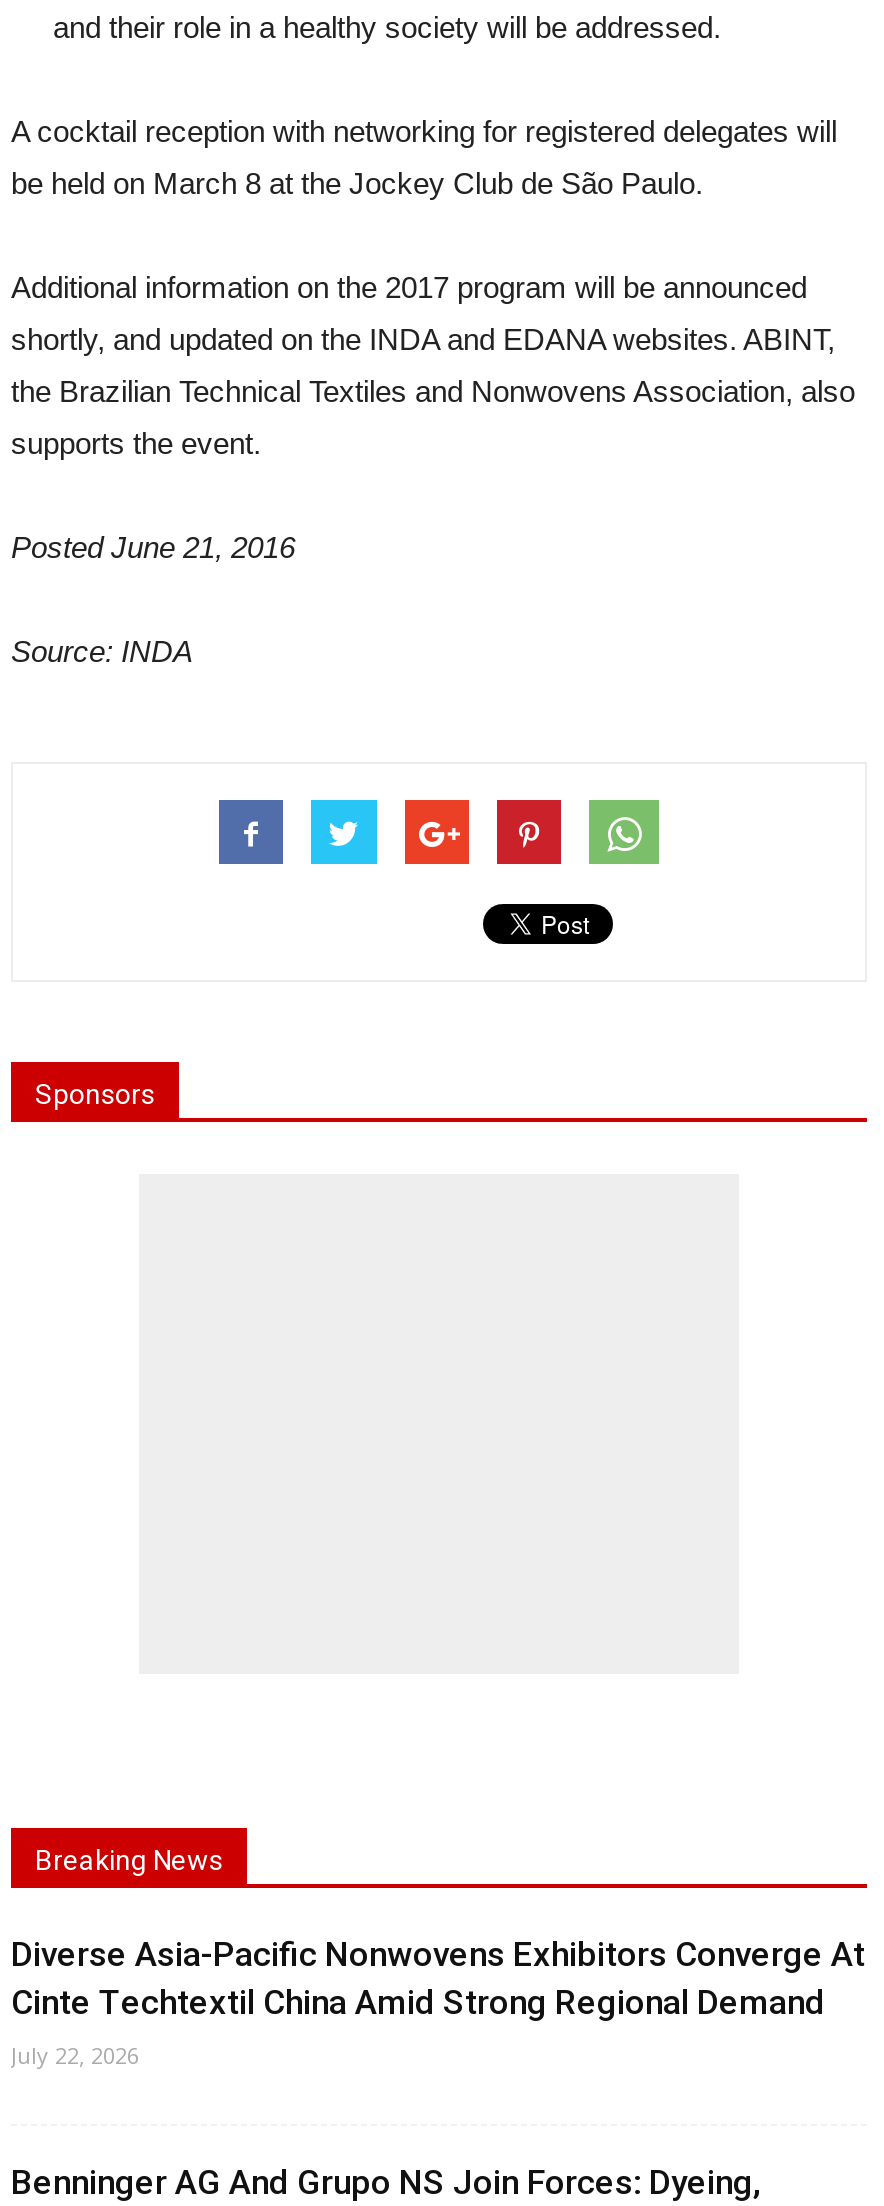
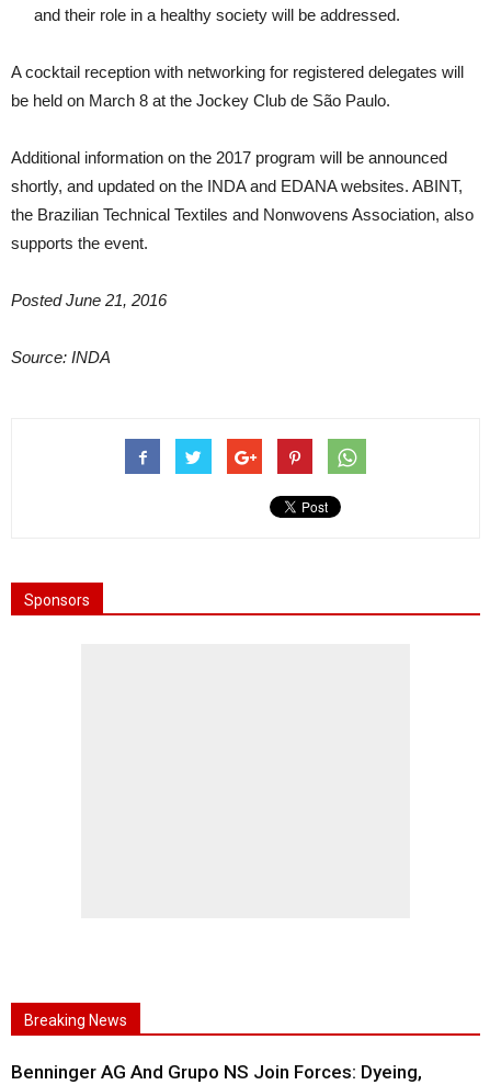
[11,1934,865,2070] Diverse Asia-Pacific Nonwovens Exhibitors Converge At | Cinte Techtextil China Amid Strong Regional Demand | July 22, 2026 -> none

